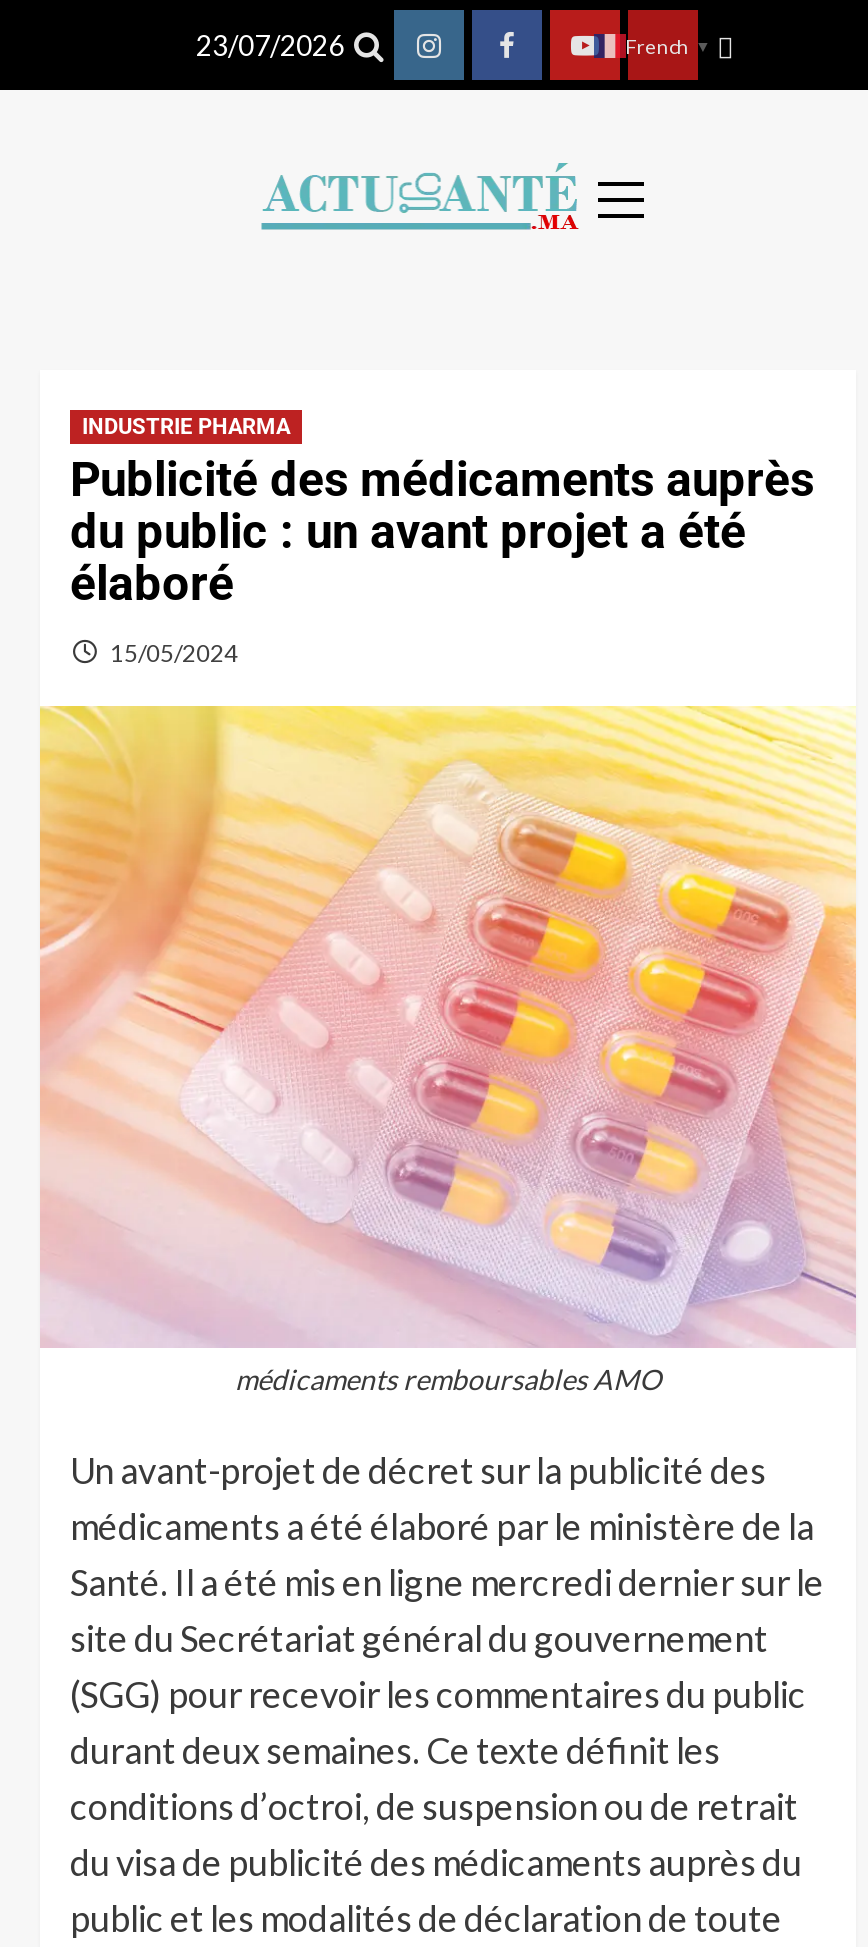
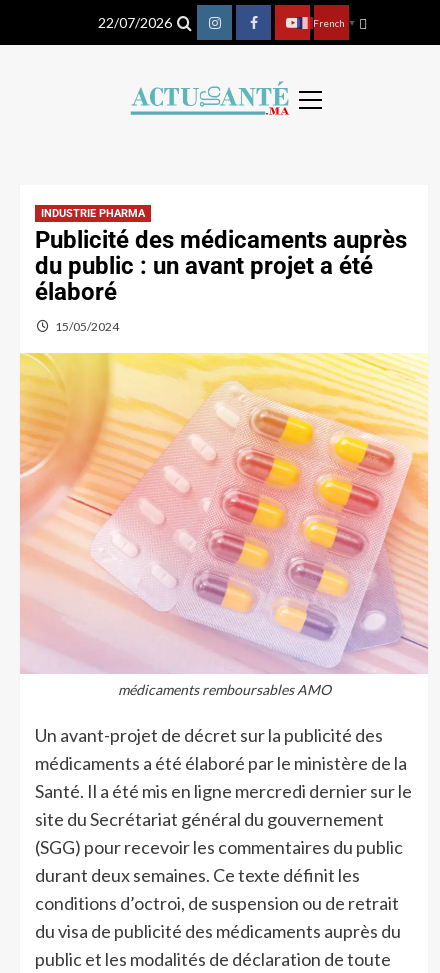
[196,28,344,62] 23/07/2026 -> [98,14,172,31] 22/07/2026

